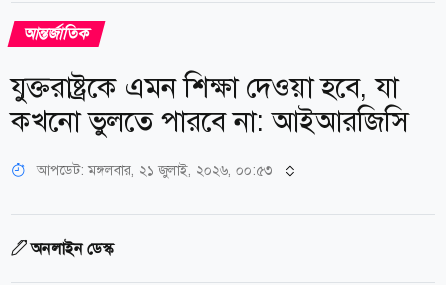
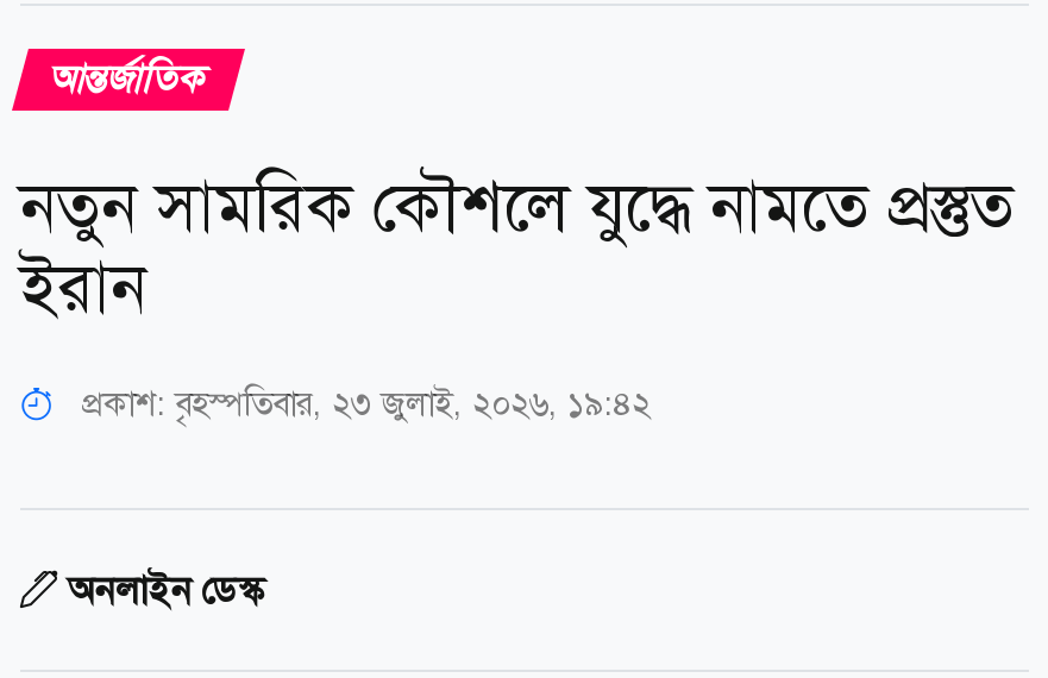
[11,69,409,140] যুক্তরাষ্ট্রকে এমন শিক্ষা দেওয়া হবে, যা | কখনো ভুলতে পারবে না: আইআরজিসি -> [20,164,1015,333] নতুন সামরিক কৌশলে যুদ্ধে নামতে প্রস্তুত | ইরান
[37,161,273,179] আপডেট: মঙ্গলবার, ২১ জুলাই, ২০২৬, ০০:৫৩ -> [73,383,651,425] প্রকাশ: বৃহস্পতিবার, ২৩ জুলাই, ২০২৬, ১৯:৪২

